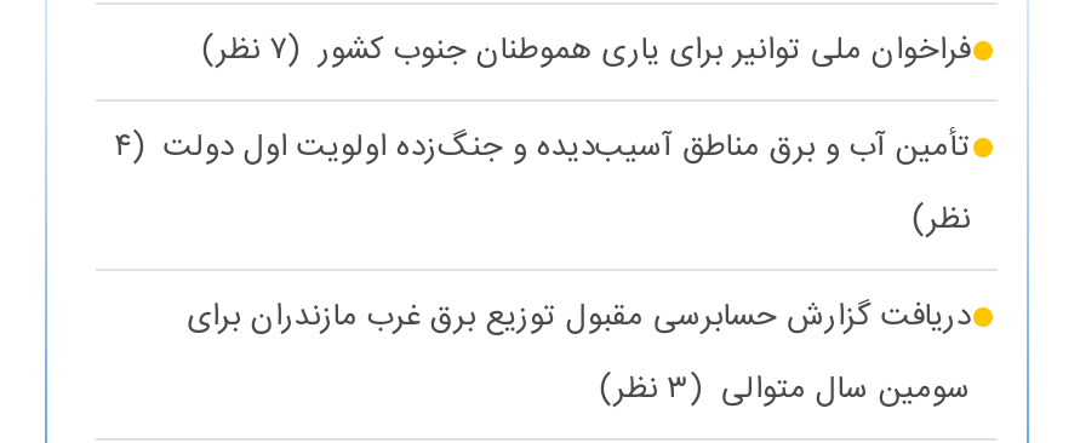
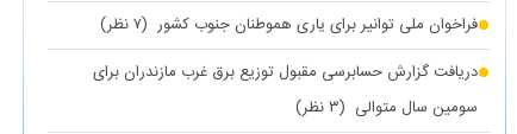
[115,122,971,248] تأمین آب و برق مناطق آسیب‌دیده و جنگ‌زده اولویت اول دولت (۴ | نظر) -> none

